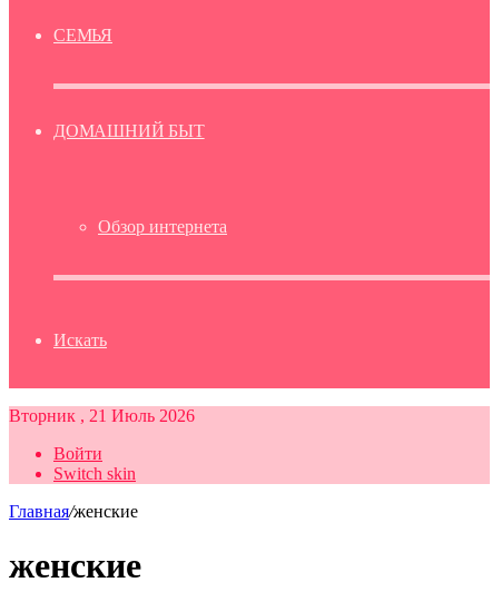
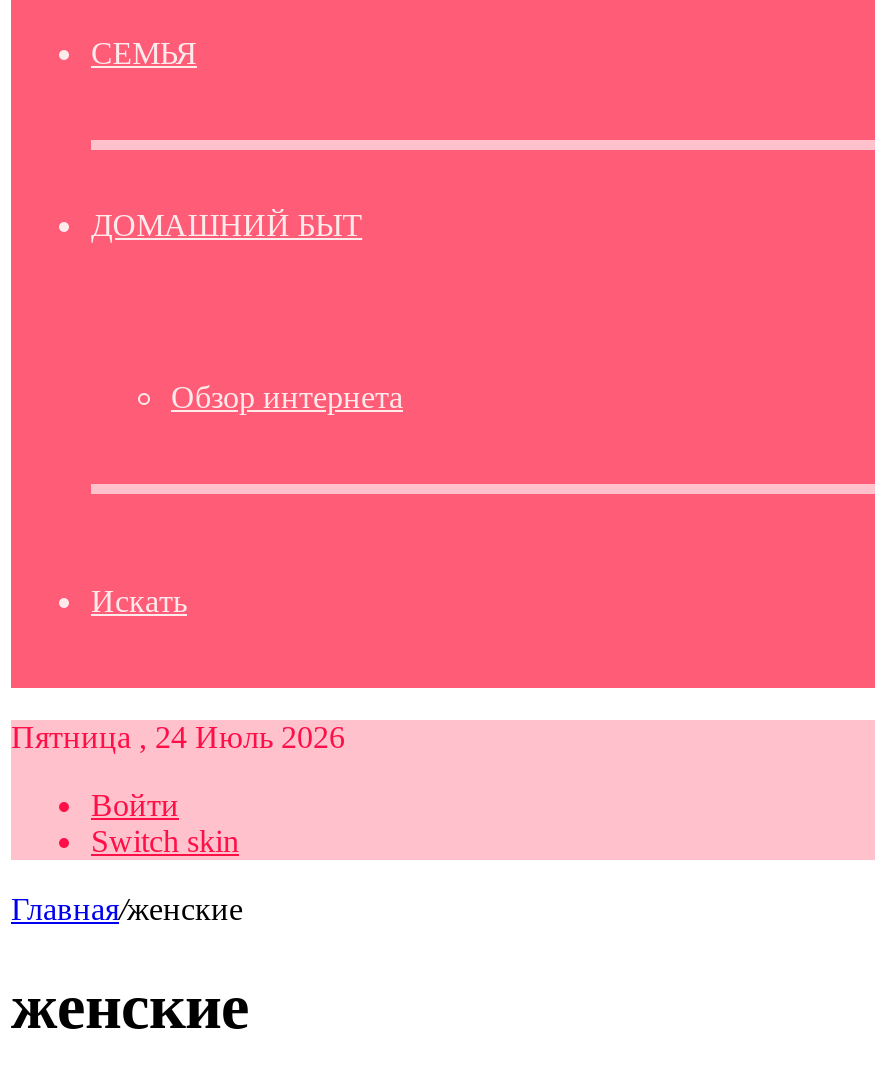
[9,406,195,425] Вторник , 21 Июль 2026 -> [11,720,345,754] Пятница , 24 Июль 2026

